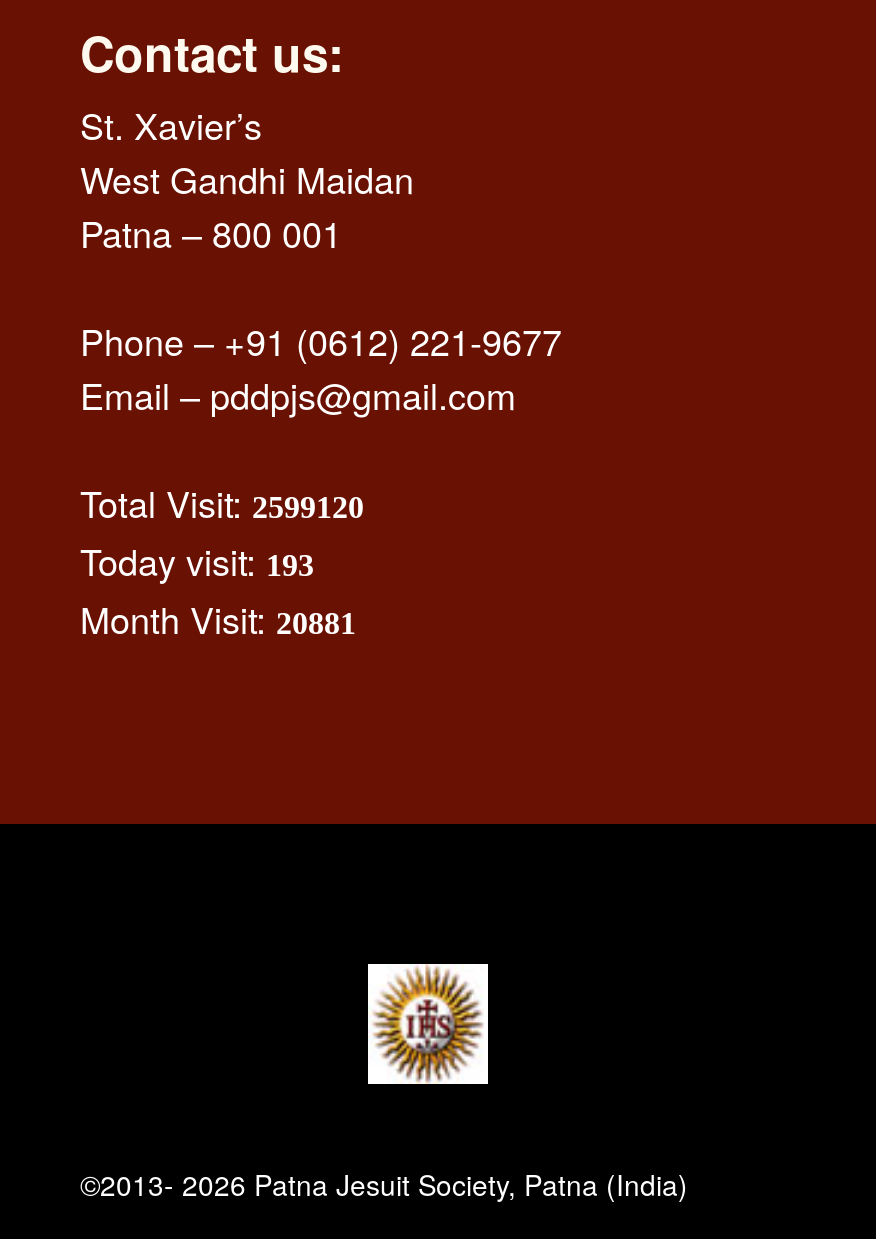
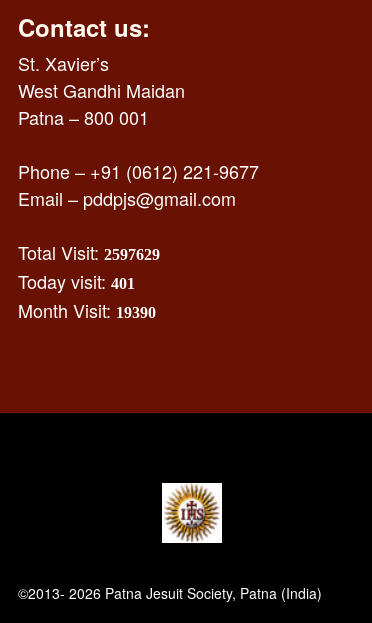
[80,476,364,528] Total Visit: 2599120 -> [18,239,160,265] Total Visit: 2597629
[80,534,314,586] Today visit: 193 -> [18,268,135,294] Today visit: 401
[80,592,356,644] Month Visit: 20881 -> [18,297,156,323] Month Visit: 19390

